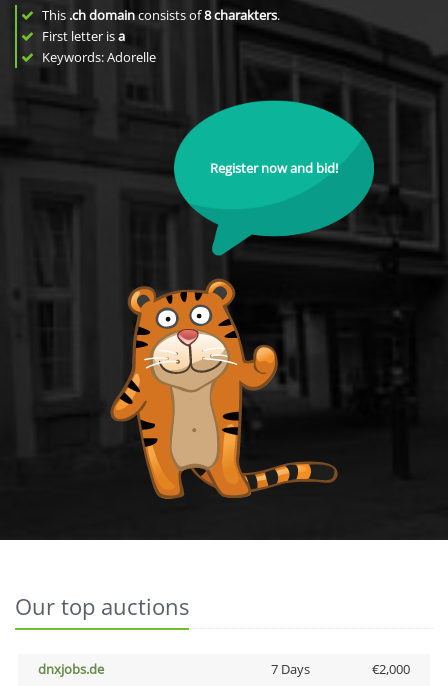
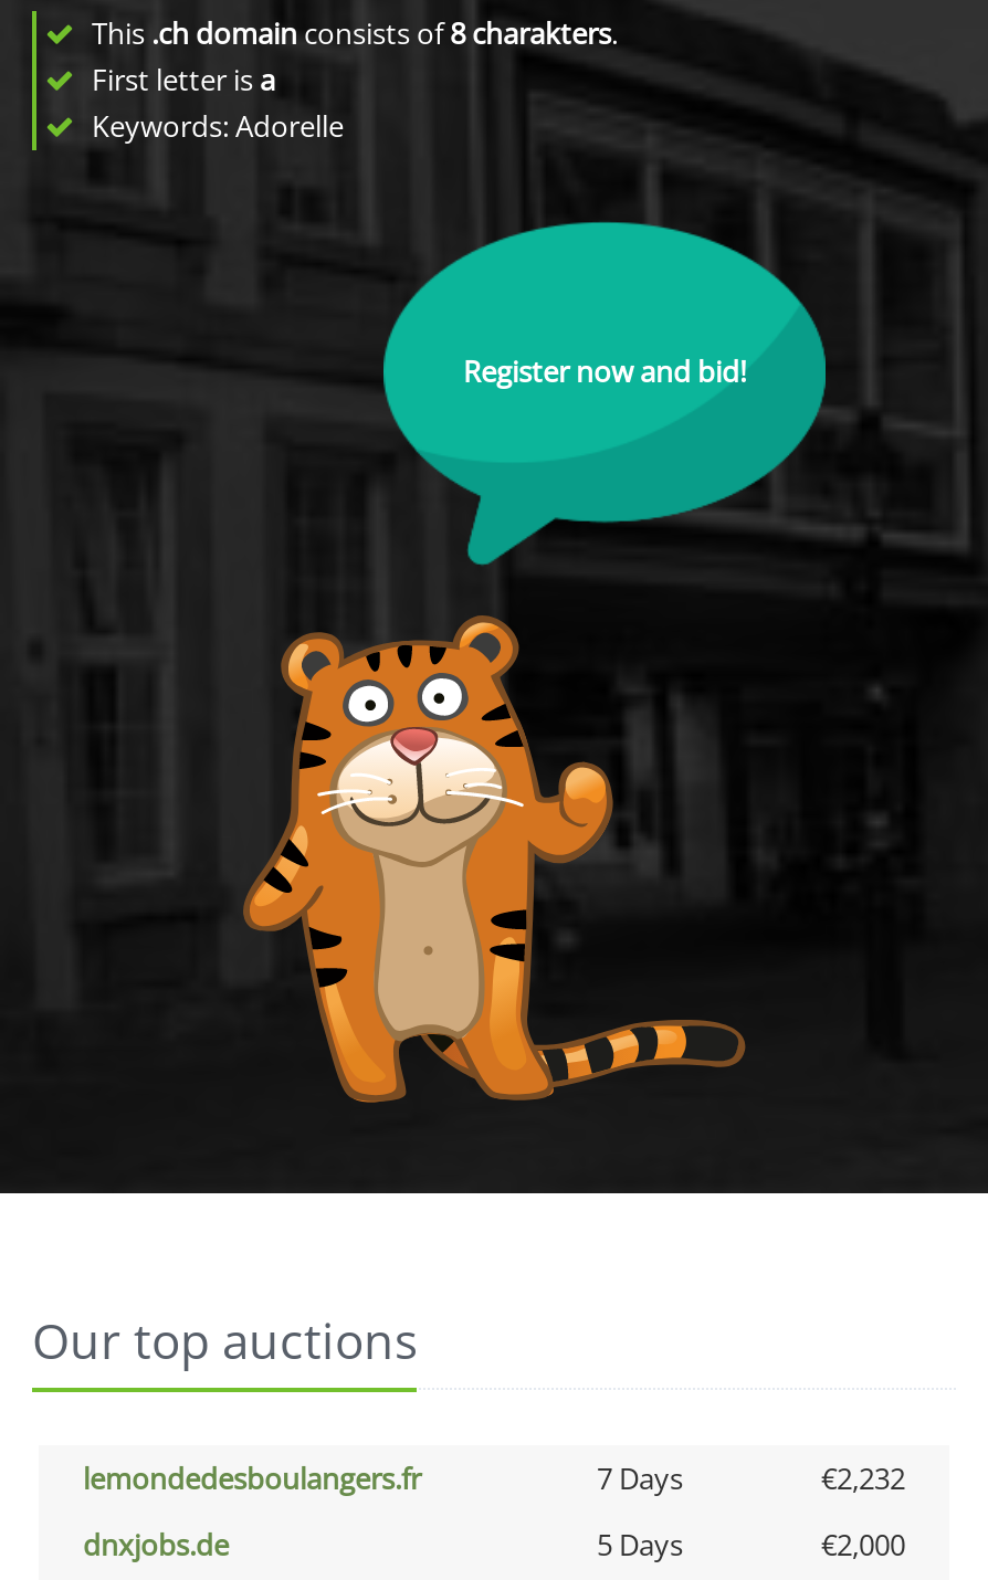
none -> [83,1458,905,1498] lemondedesboulangers.fr | 7 Days | €2,232
[270,660,309,678] 7 Days -> [597,1525,683,1565] 5 Days

